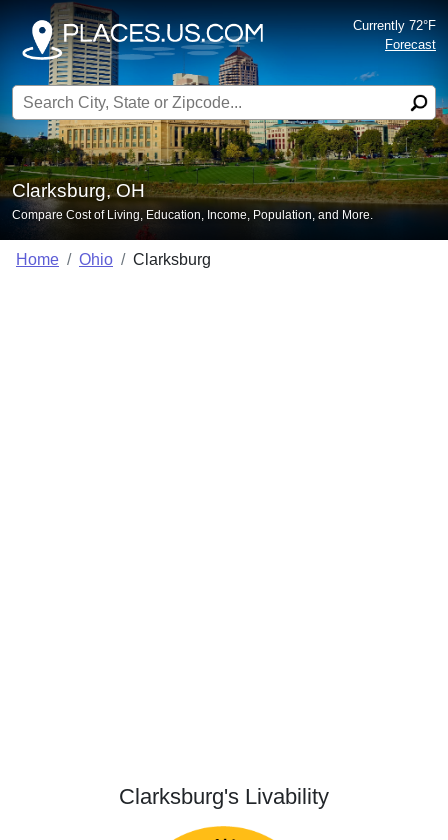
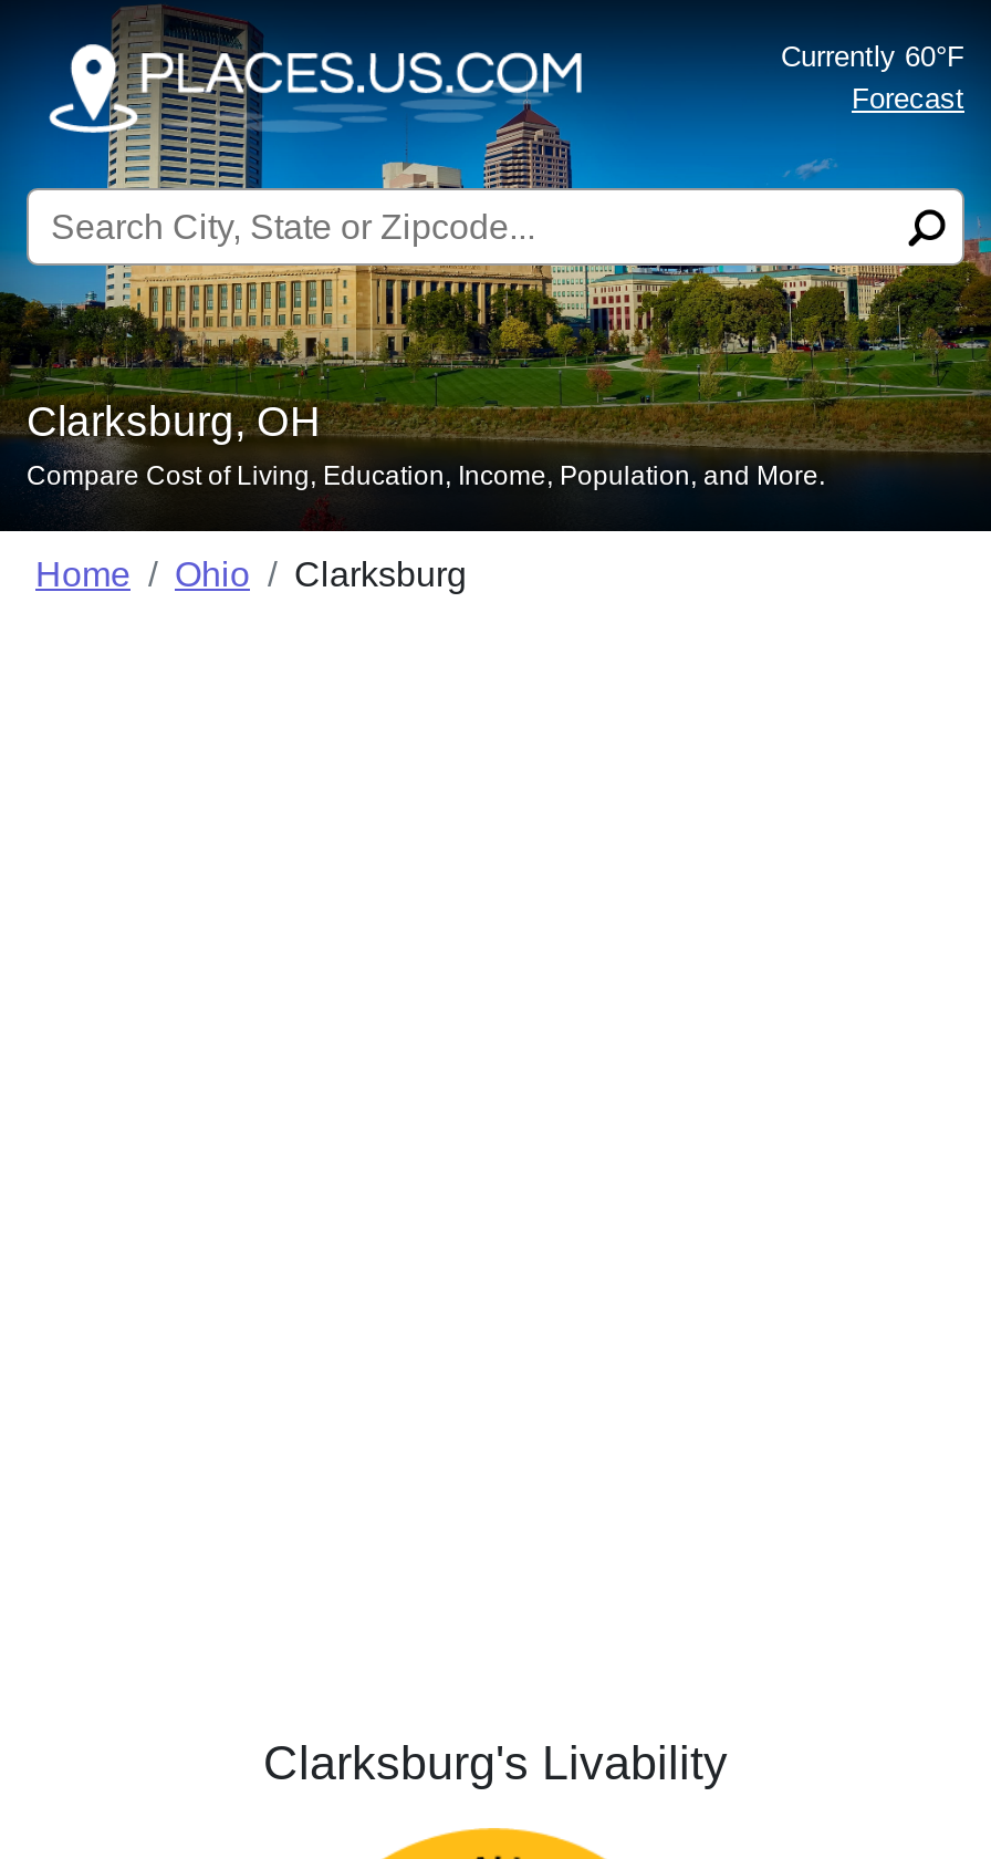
[353,18,436,33] Currently 72°F -> [781,40,964,73] Currently 60°F

